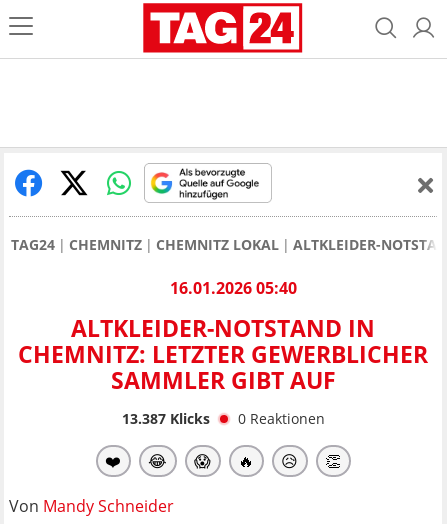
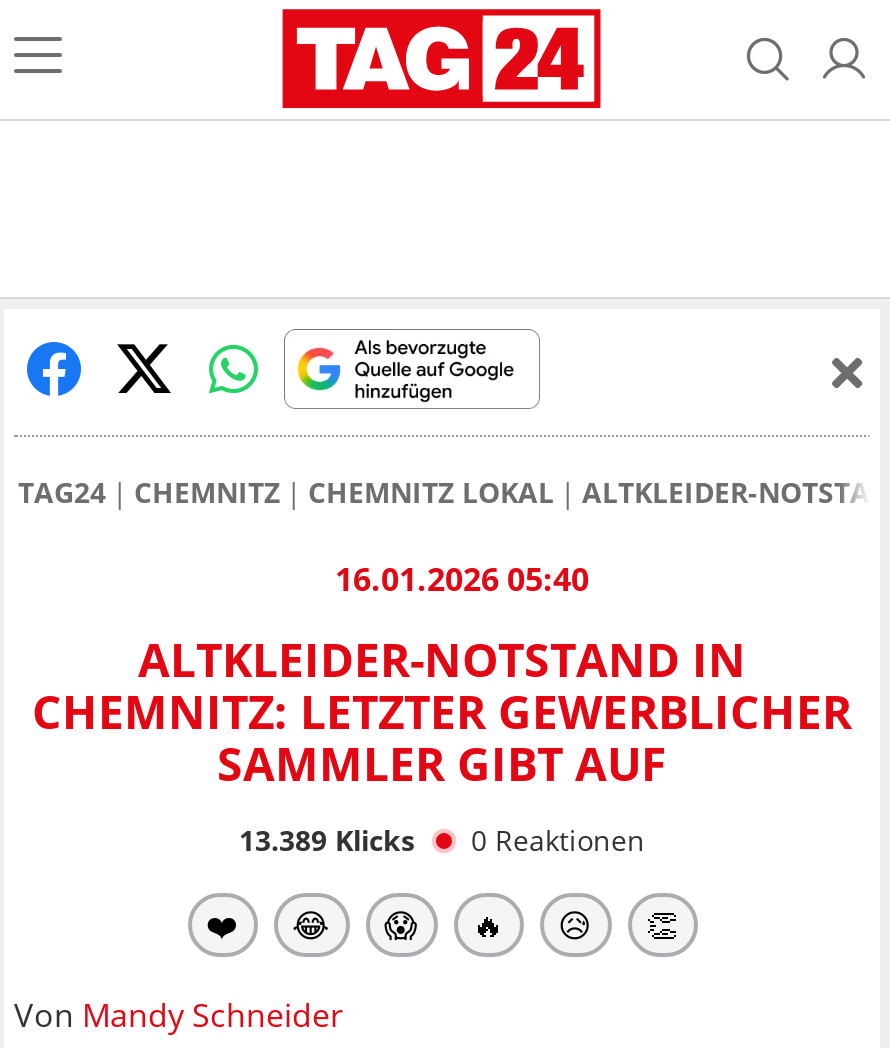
[121,409,324,428] 13.387 Klicks 0 Reaktionen -> [239,821,645,859] 13.389 Klicks 0 Reaktionen

